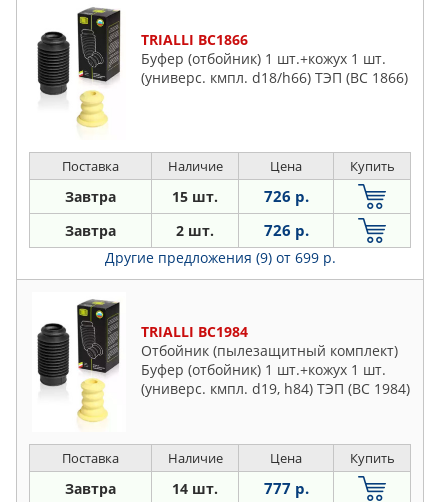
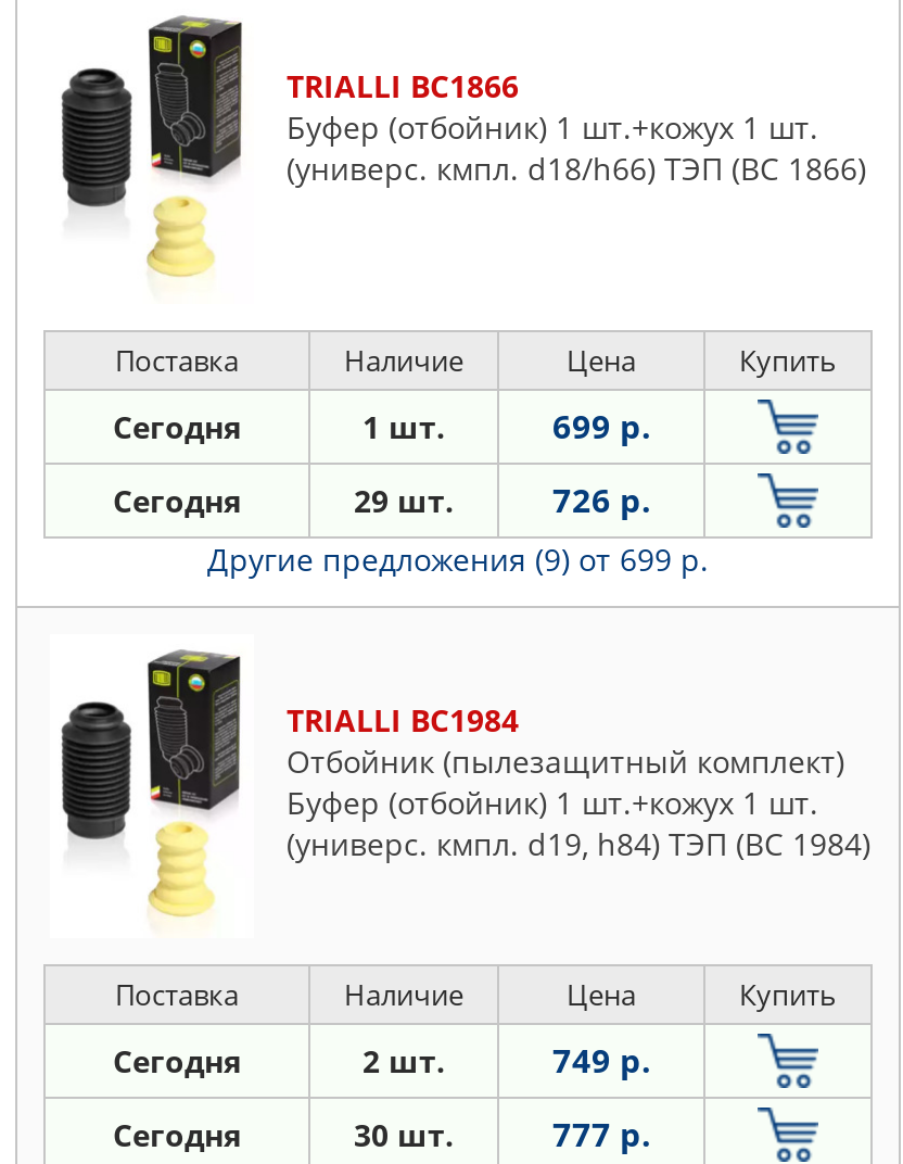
[65,186,308,206] Завтра | 15 шт. | 726 р. -> [113,404,650,447] Сегодня | 1 шт. | 699 р.
[65,221,214,240] Завтра | 2 шт. -> [113,480,454,521] Сегодня | 29 шт.
[65,479,218,498] Завтра | 14 шт. -> [113,1038,650,1155] Сегодня | 2 шт. | 749 р. | Сегодня | 30 шт.

